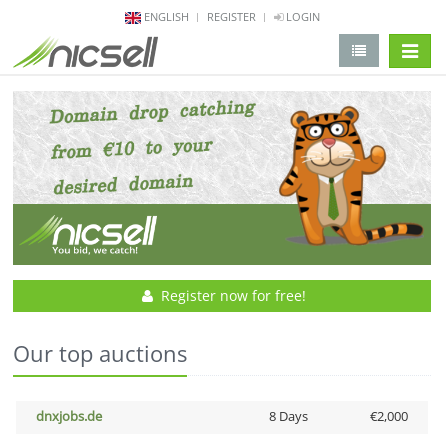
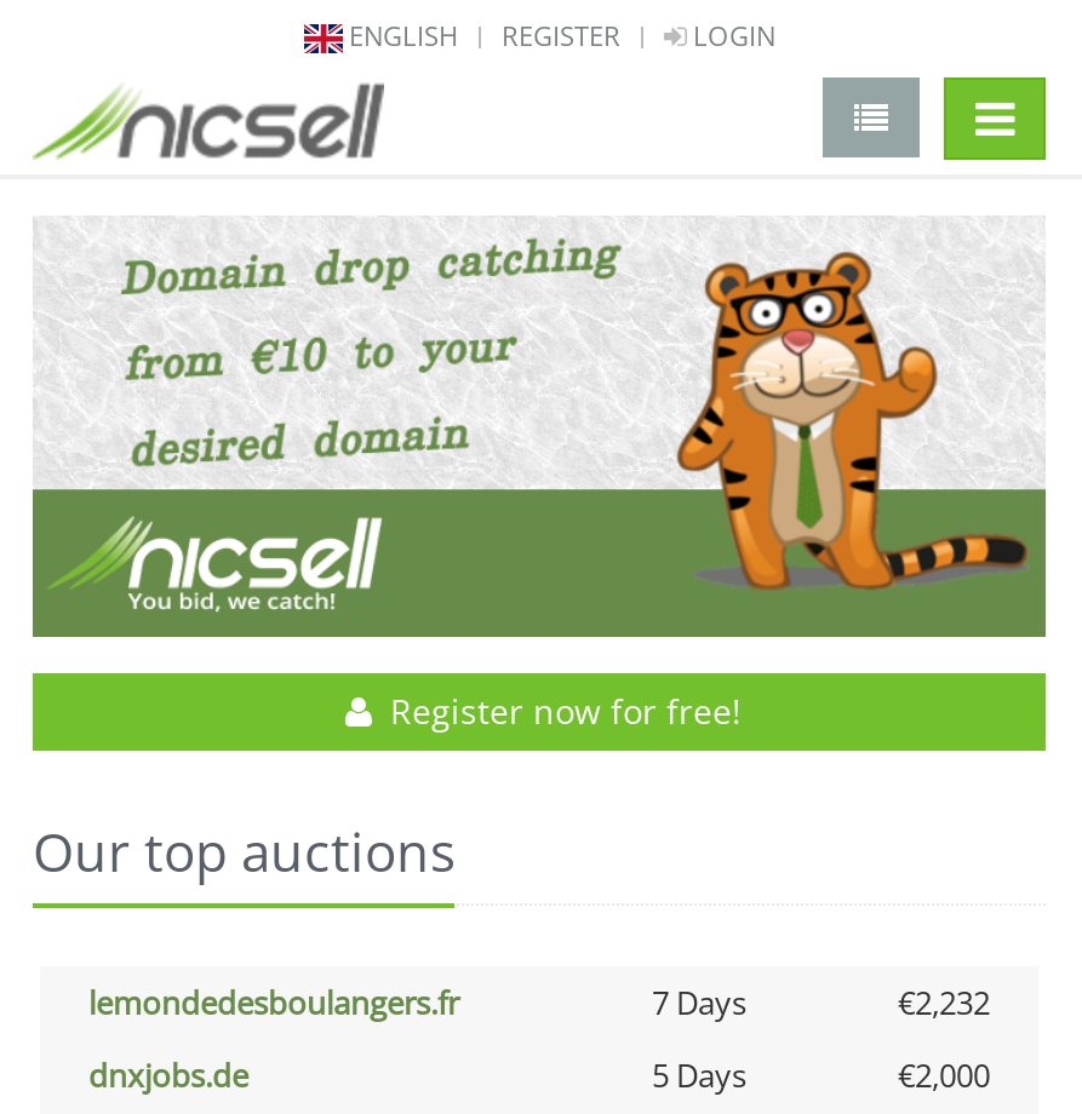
none -> [88,981,990,1025] lemondedesboulangers.fr | 7 Days | €2,232
[268,407,307,425] 8 Days -> [652,1054,746,1098] 5 Days

